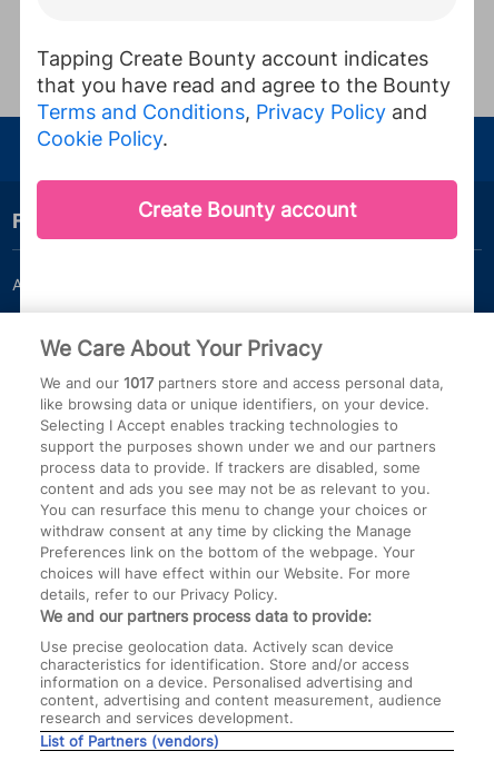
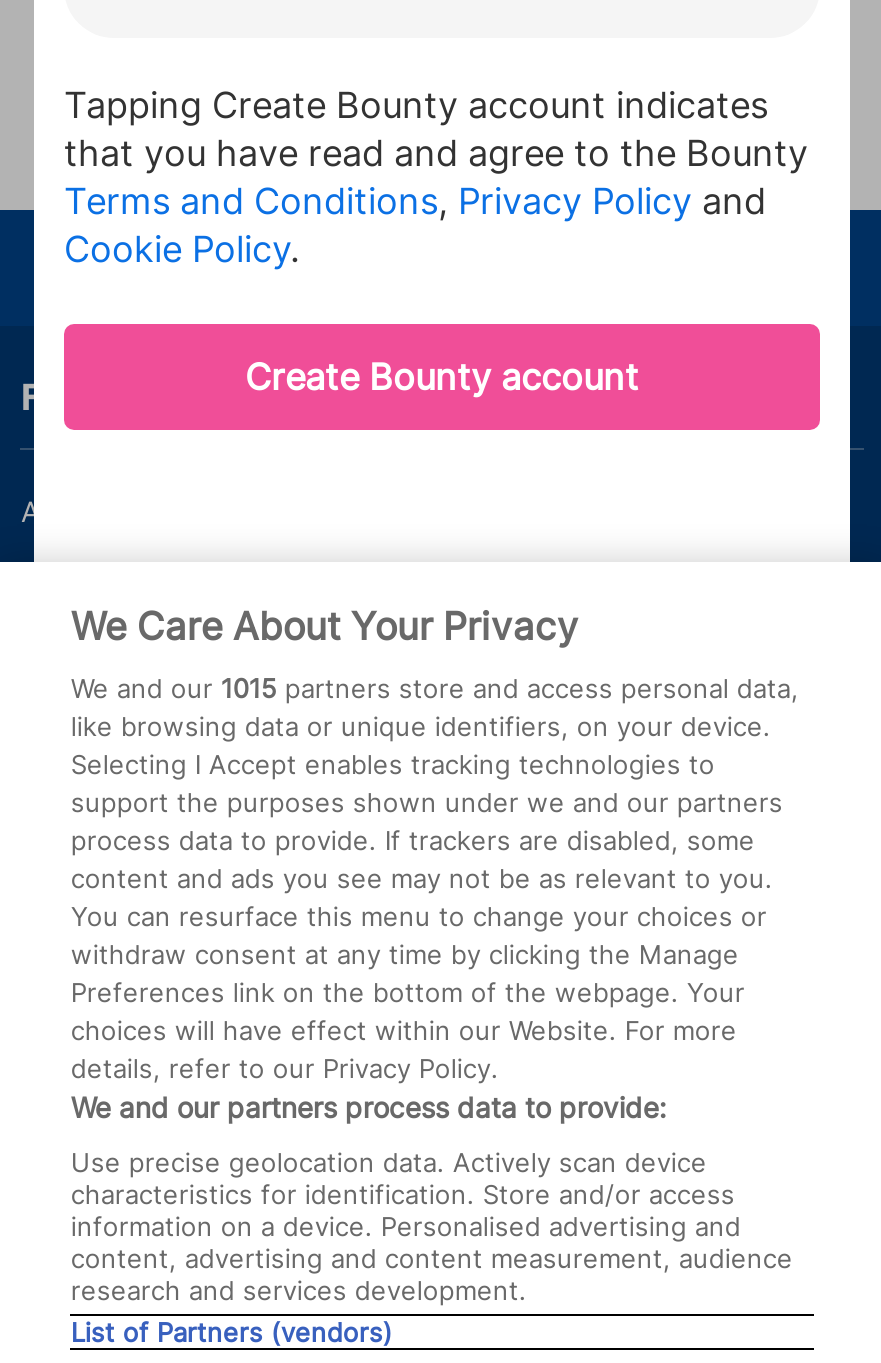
[40,374,444,392] We and our 1017 partners store and access personal data, -> [71,672,799,704] We and our 1015 partners store and access personal data,

